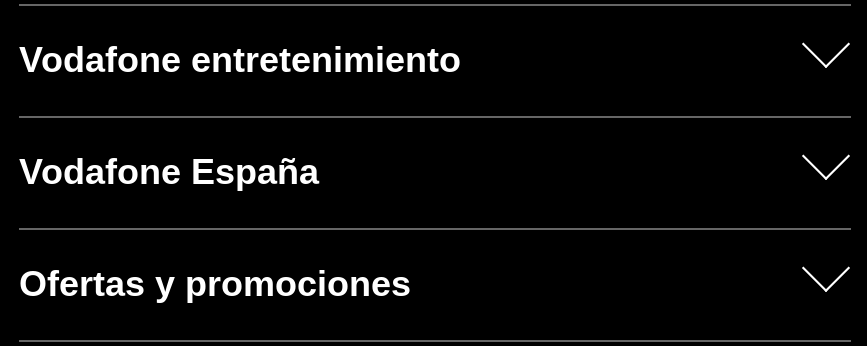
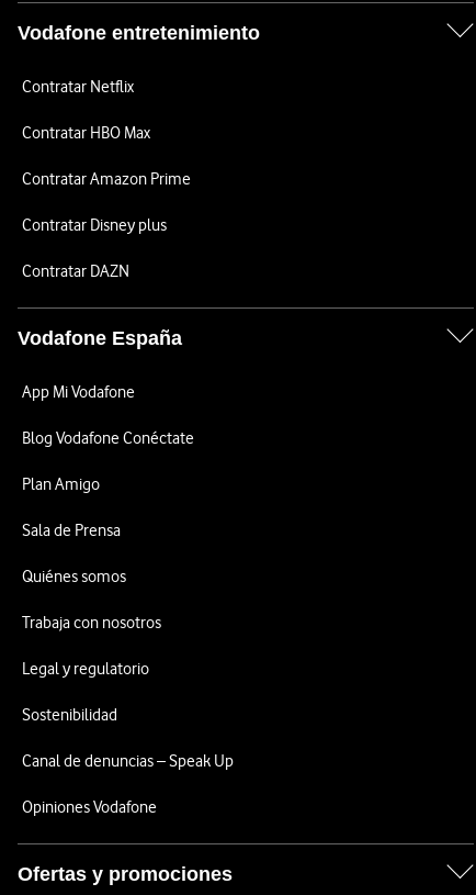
none -> [22,77,191,281] Contratar Netflix | Contratar HBO Max | Contratar Amazon Prime | Contratar Disney plus | Contratar DAZN
none -> [22,382,234,817] App Mi Vodafone | Blog Vodafone Conéctate | Plan Amigo | Sala de Prensa | Quiénes somos | Trabaja con nosotros | Legal y regulatorio | Sostenibilidad | Canal de denuncias – Speak Up | Opiniones Vodafone

